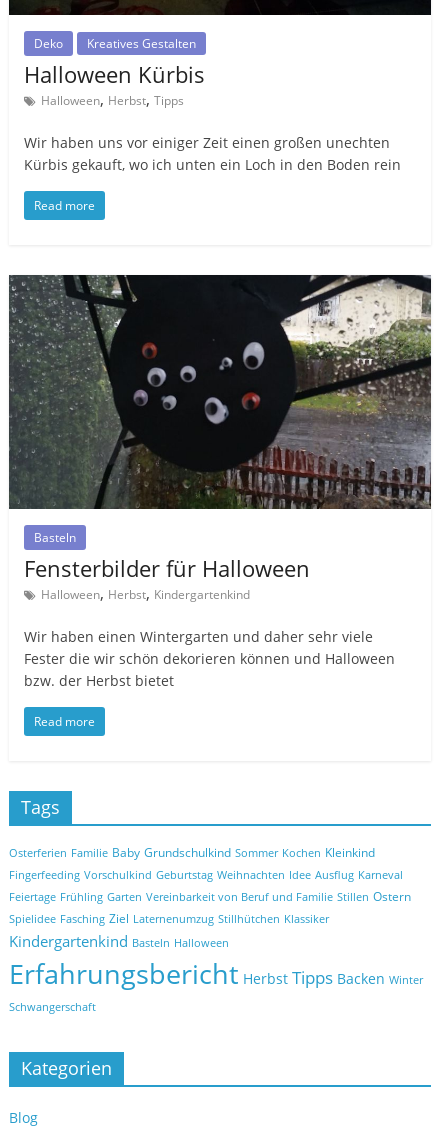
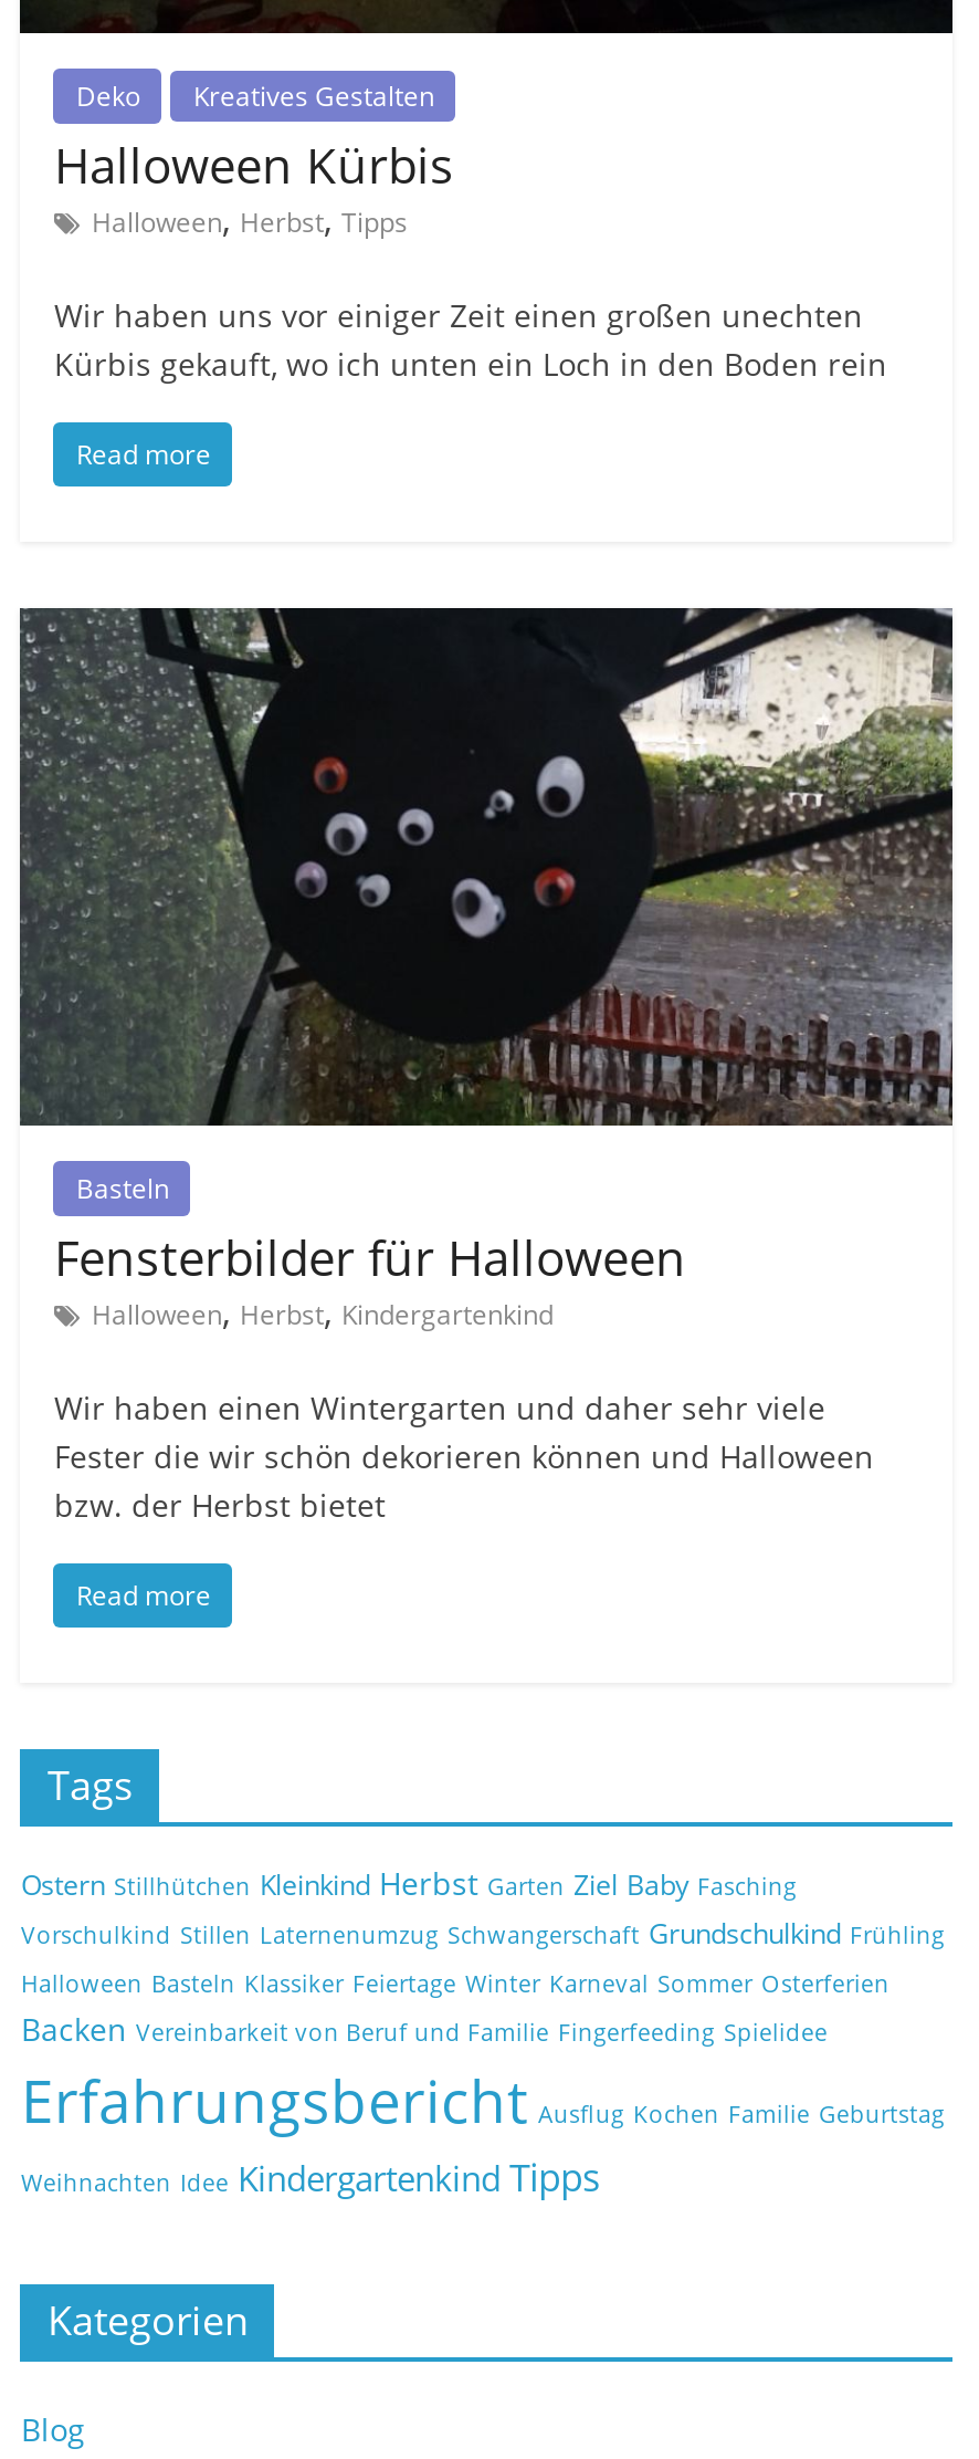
[9,844,423,1014] Osterferien Familie Baby Grundschulkind Sommer Kochen Kleinkind | Fingerfeeding Vorschulkind Geburtstag Weihnachten Idee Ausflug Karneval | Feiertage Frühling Garten Vereinbarkeit von Beruf und Familie Stillen Ostern | Spielidee Fasching Ziel Laternenumzug Stillhütchen Klassiker | Kindergartenkind Basteln Halloween | Erfahrungsbericht Herbst Tipps Backen Winter | Schwangerschaft -> [21,1861,945,2202] Ostern Stillhütchen Kleinkind Herbst Garten Ziel Baby Fasching | Vorschulkind Stillen Laternenumzug Schwangerschaft Grundschulkind Frühling | Halloween Basteln Klassiker Feiertage Winter Karneval Sommer Osterferien | Backen Vereinbarkeit von Beruf und Familie Fingerfeeding Spielidee | Erfahrungsbericht Ausflug Kochen Familie Geburtstag | Weihnachten Idee Kindergartenkind Tipps

